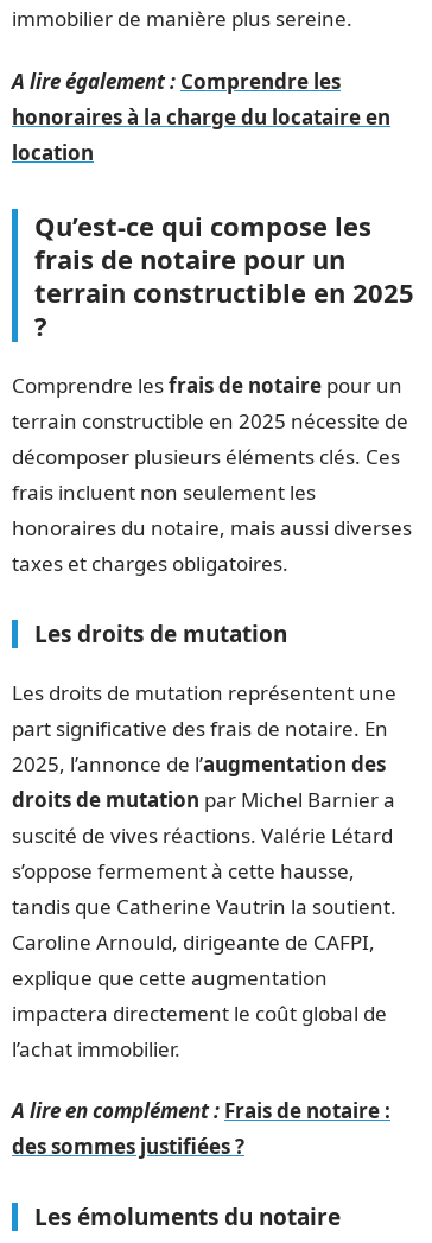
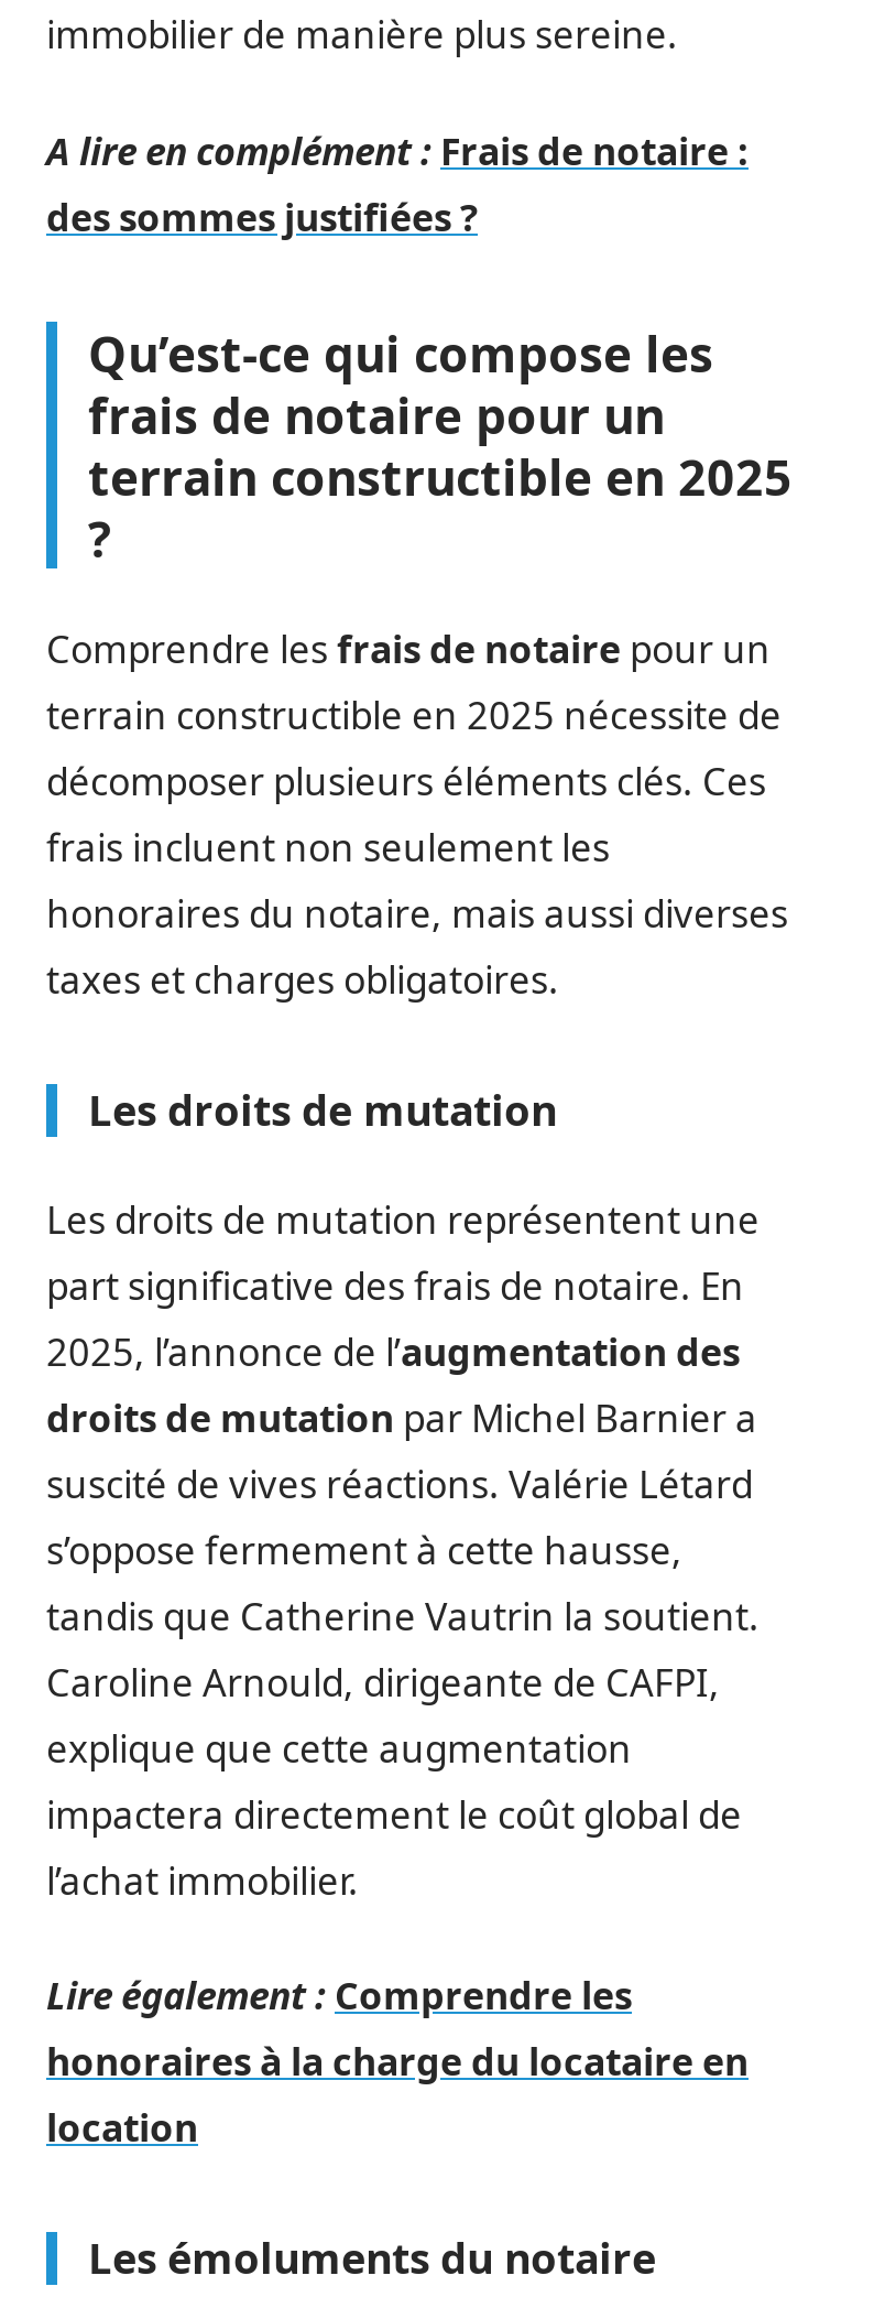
[12,67,341,94] A lire également : Comprendre les -> none
moved [12,103,390,166] -> [46,2036,749,2153]: honoraires à la charge du locataire en | location
moved [12,207,414,1062] -> [46,318,793,1905]: Qu’est-ce qui compose les | frais de notaire pour un | terrain constructible en 2025 | ... | impactera directement le coût global de | l’achat immobilier.
none -> [46,1970,632,2020] Lire également : Comprendre les
moved [12,1097,390,1160] -> [46,124,749,241]: A lire en complément : Frais de notaire : | des sommes justifiées ?

